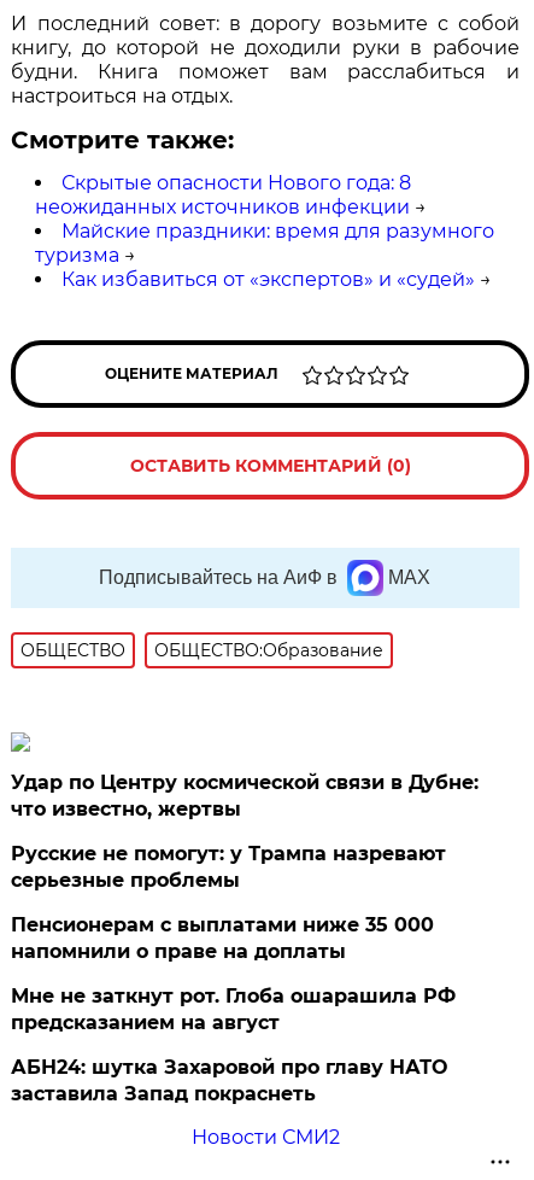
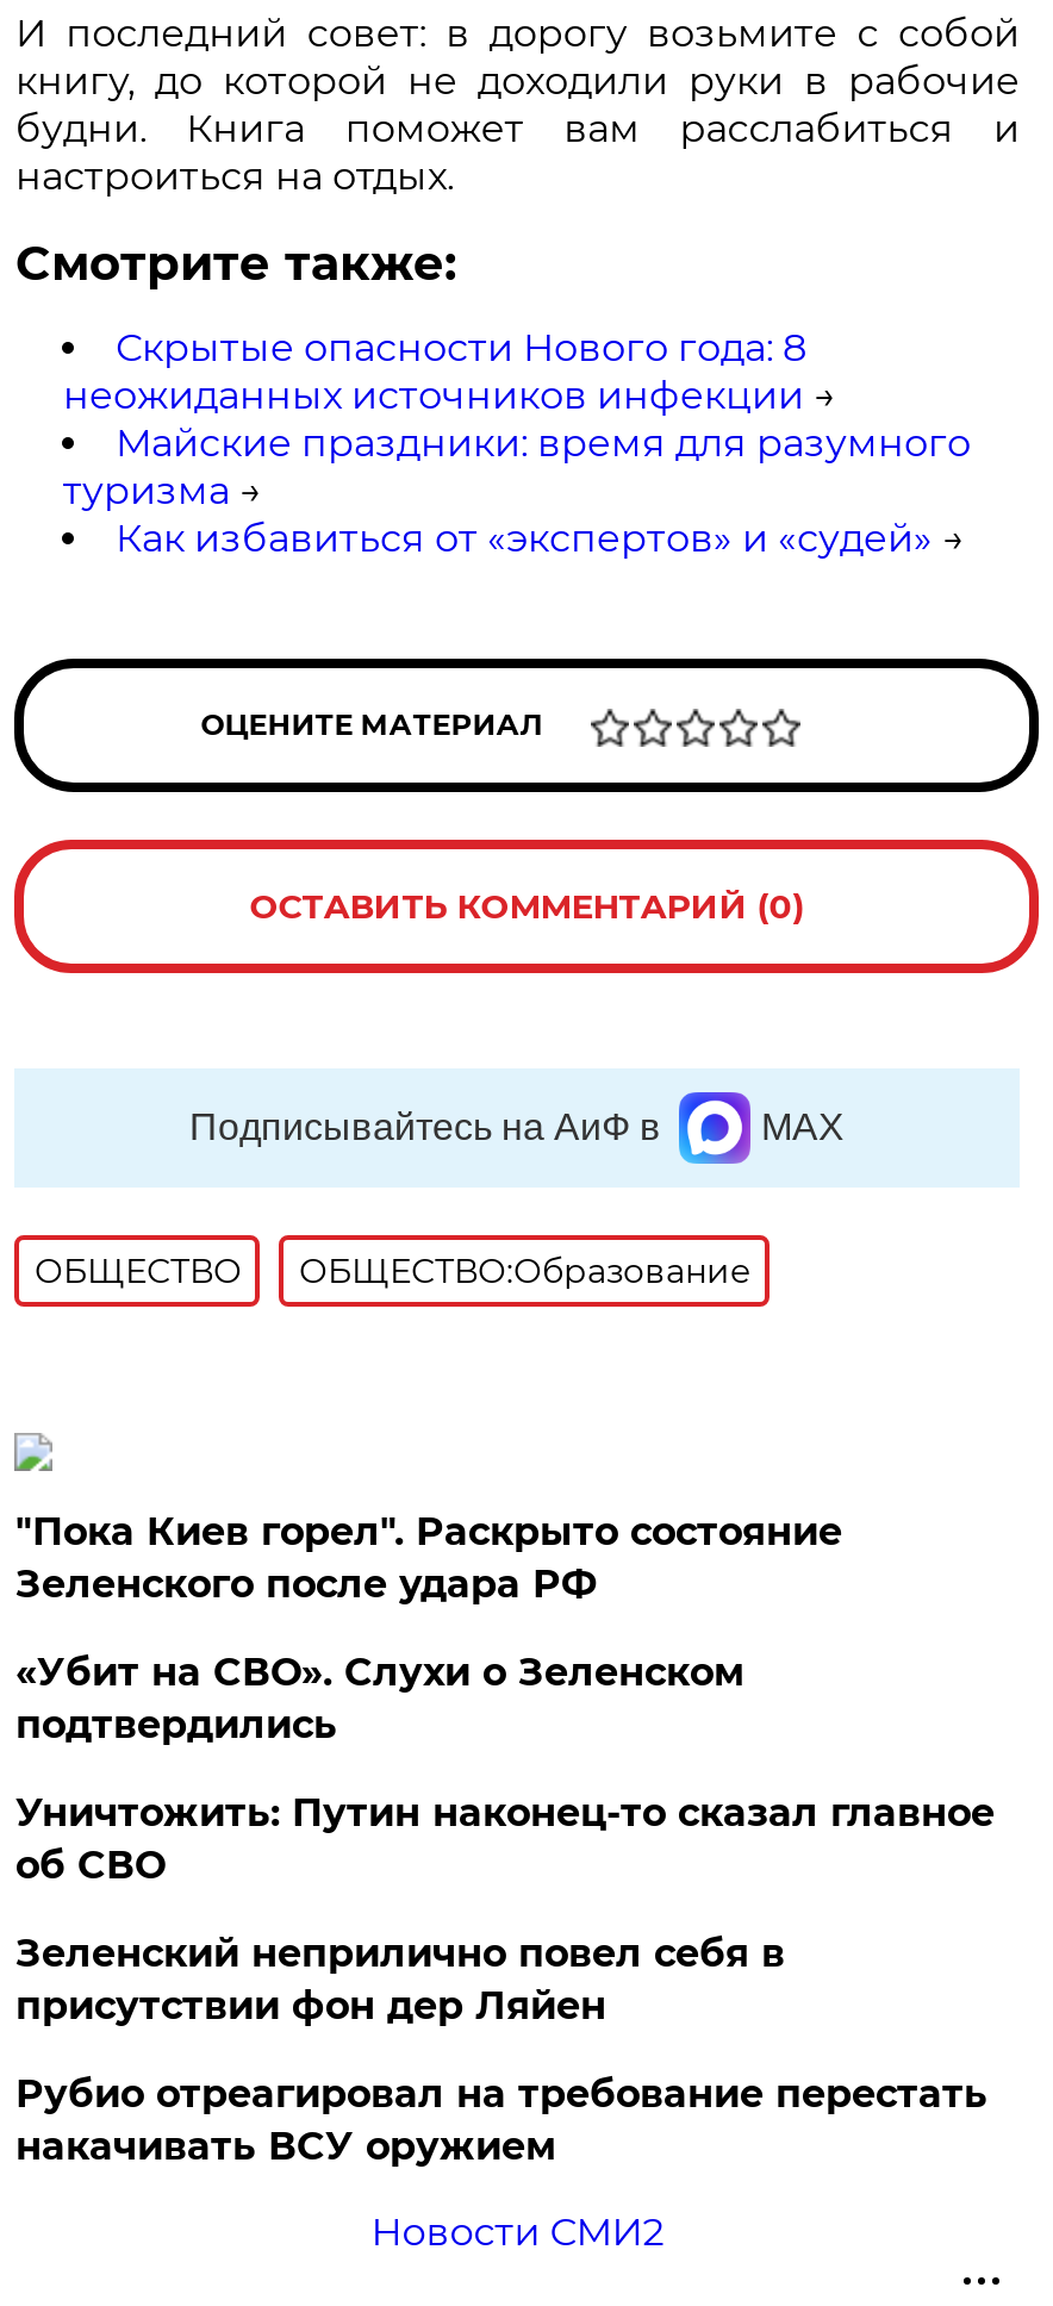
[11,771,479,820] Удар по Центру космической связи в Дубне: | что известно, жертвы -> [15,1509,842,1606] "Пока Киев горел". Раскрыто состояние | Зеленского после удара РФ
[11,842,446,891] Русские не помогут: у Трампа назревают | серьезные проблемы -> [15,1649,744,1747] «Убит на СВО». Слухи о Зеленском | подтвердились
[11,913,434,963] Пенсионерам с выплатами ниже 35 000 | напомнили о праве на доплаты -> [15,1790,994,1887] Уничтожить: Путин наконец-то сказал главное | об СВО
[11,984,456,1034] Мне не заткнут рот. Глоба ошарашила РФ | предсказанием на август -> [15,1930,785,2028] Зеленский неприлично повел cебя в | присутствии фон дер Ляйен
[11,1055,448,1105] АБН24: шутка Захаровой про главу НАТО | заставила Запад покраснеть -> [15,2071,987,2169] Рубио отреагировал на требование перестать | накачивать ВСУ оружием

